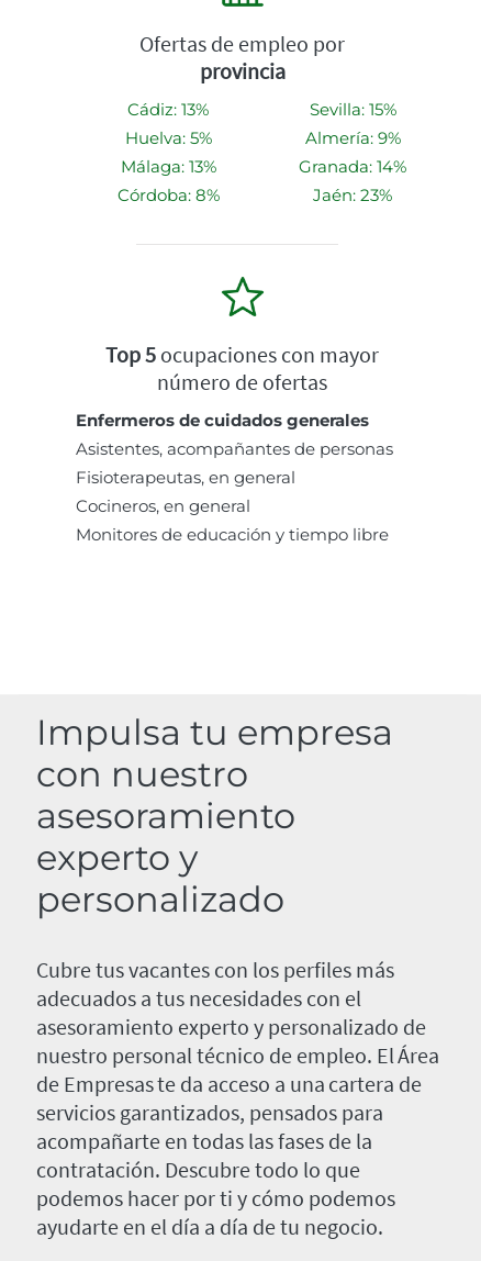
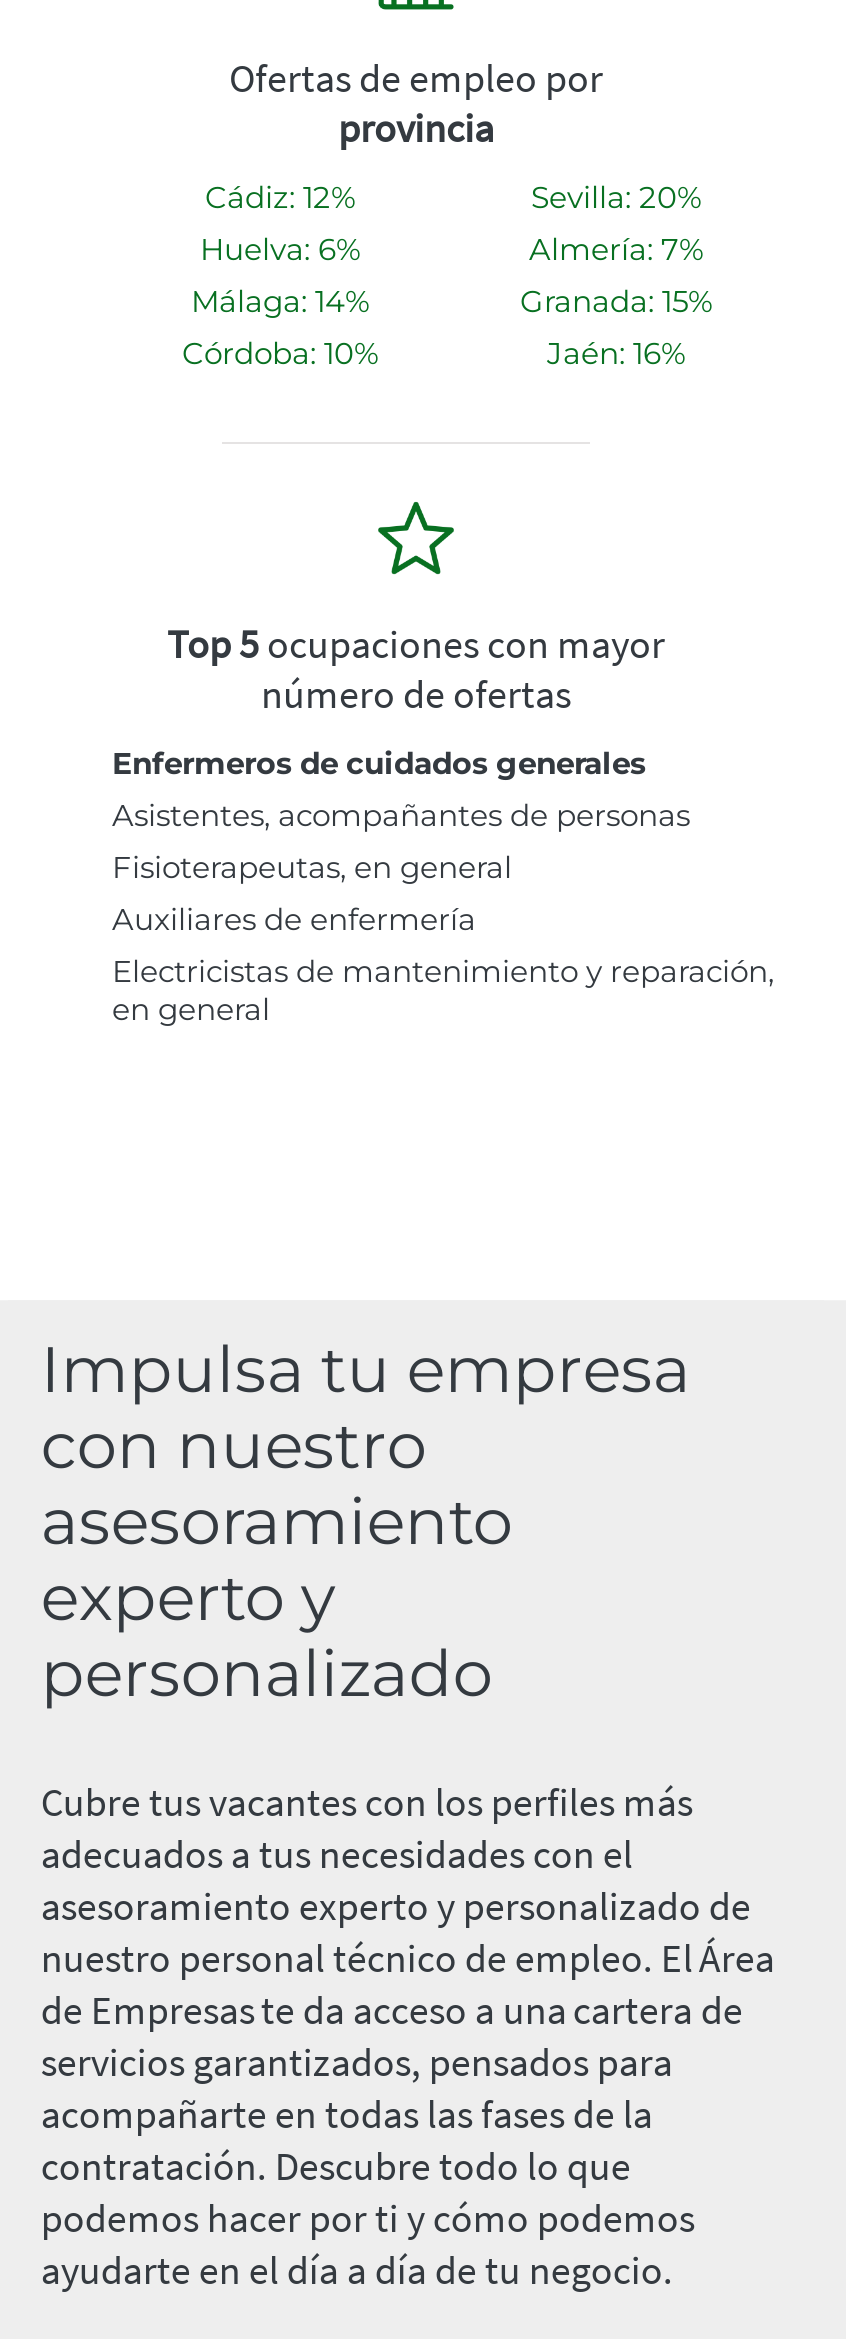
[127,99,209,120] Cádiz: 13% -> [205,178,355,216] Cádiz: 12%
[309,99,396,120] Sevilla: 15% -> [531,178,701,216] Sevilla: 20%
[125,128,211,149] Huelva: 5% -> [200,230,360,268] Huelva: 6%
[305,128,400,149] Almería: 9% -> [529,230,703,268] Almería: 7%
[120,156,216,177] Málaga: 13% -> [191,282,369,320] Málaga: 14%
[299,156,406,177] Granada: 14% -> [520,282,712,320] Granada: 15%
[117,185,219,206] Córdoba: 8% -> [182,334,378,372] Córdoba: 10%
[313,185,392,206] Jaén: 23% -> [547,334,685,372] Jaén: 16%
[76,496,389,545] Cocineros, en general | Monitores de educación y tiempo libre -> [112,900,774,1028] Auxiliares de enfermería | Electricistas de mantenimiento y reparación, | en general

